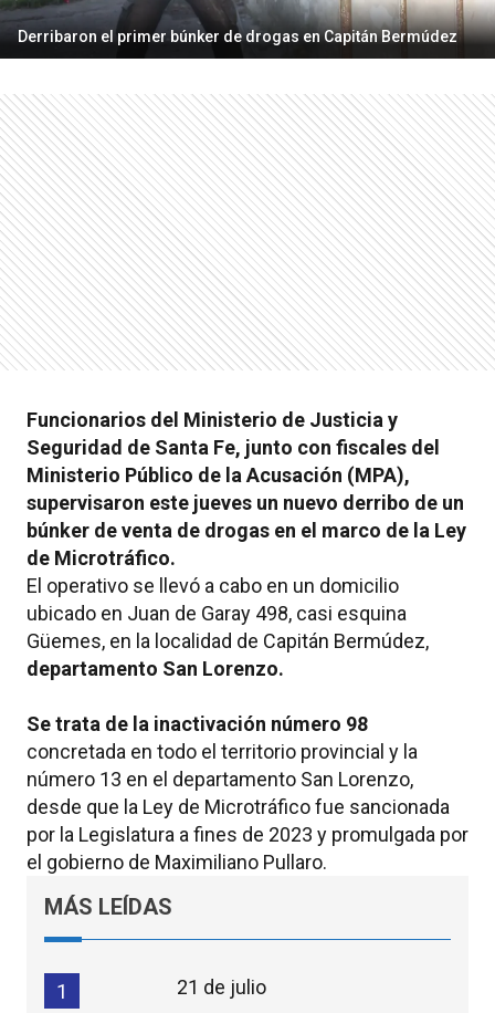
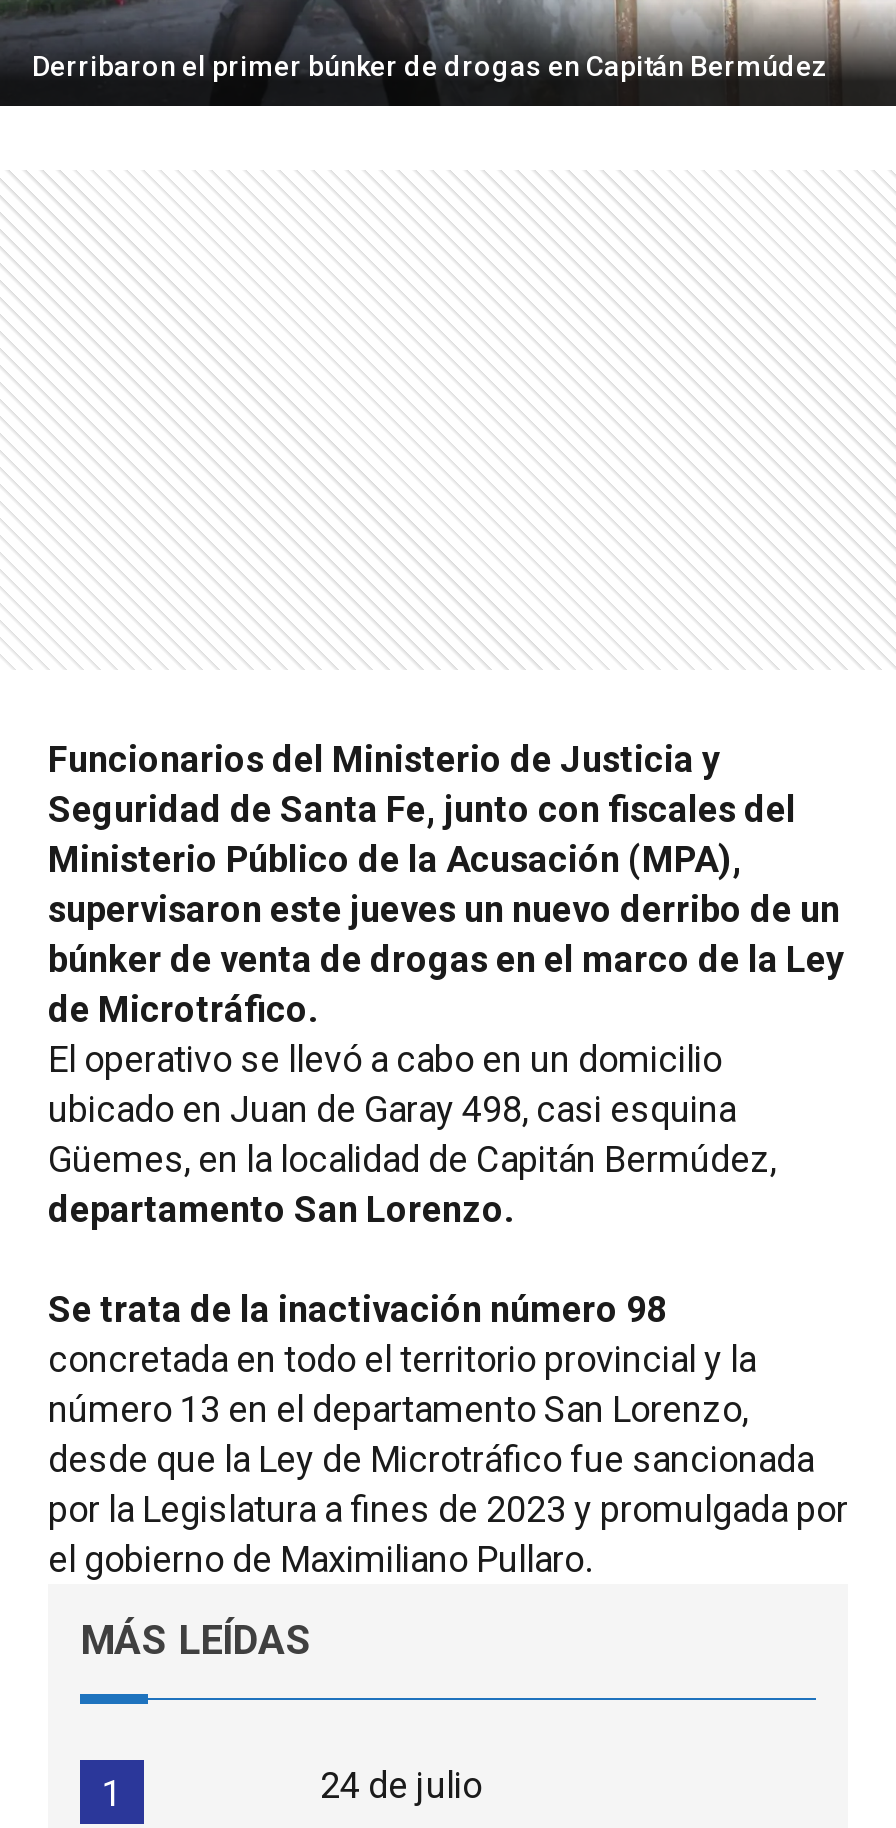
[177,975,266,999] 21 de julio -> [320,1764,482,1806] 24 de julio

